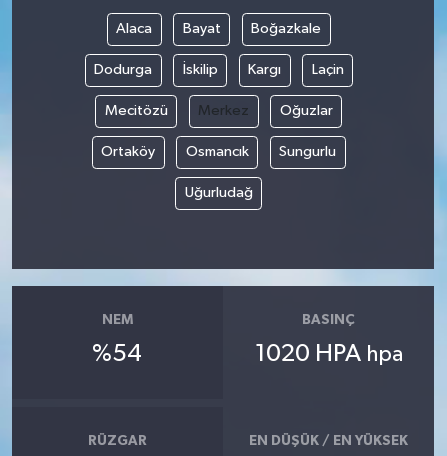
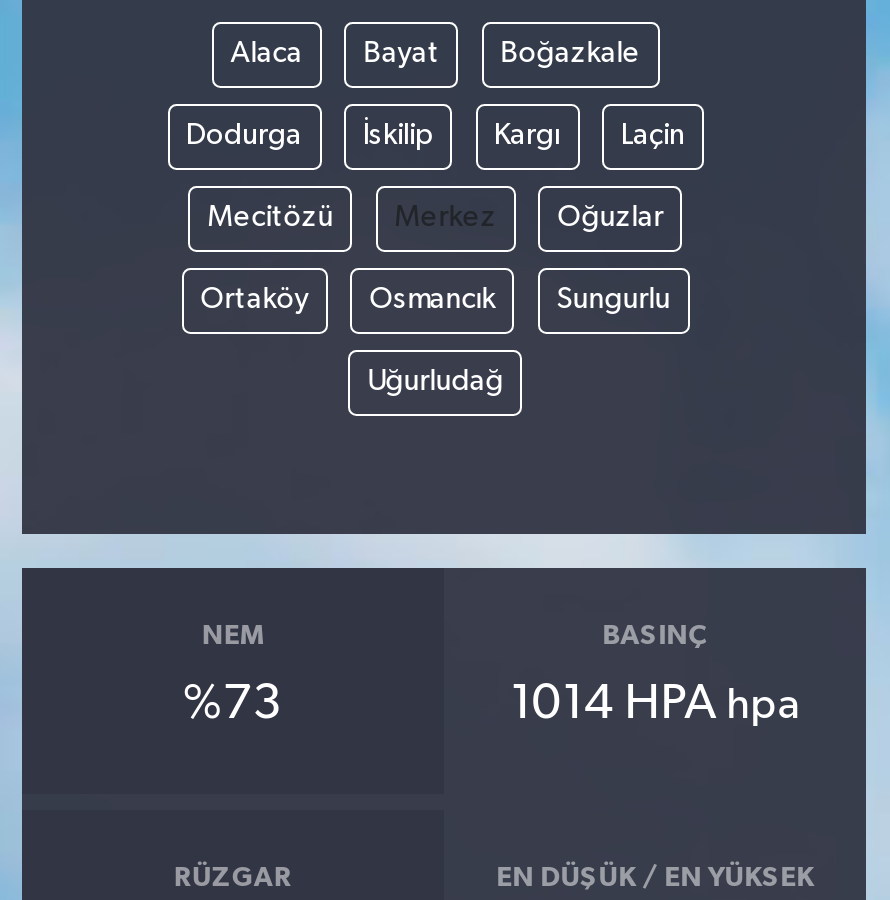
[92,342,142,366] %54 -> [183,680,283,728] %73
[255,342,403,366] 1020 HPA hpa -> [510,680,800,728] 1014 HPA hpa

